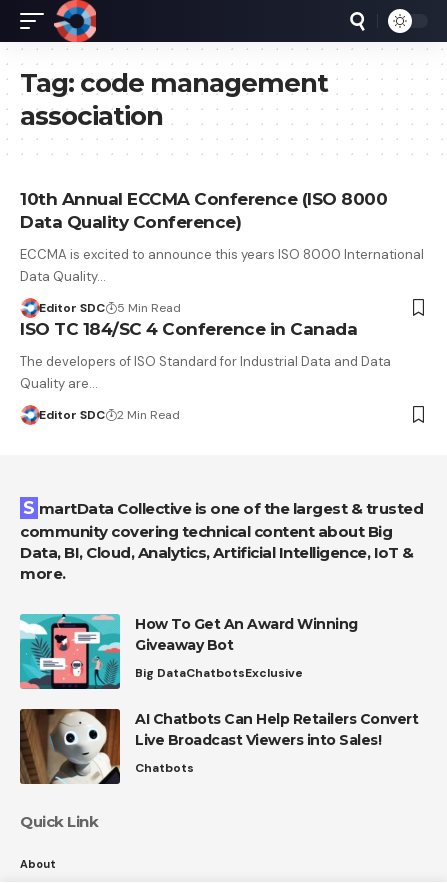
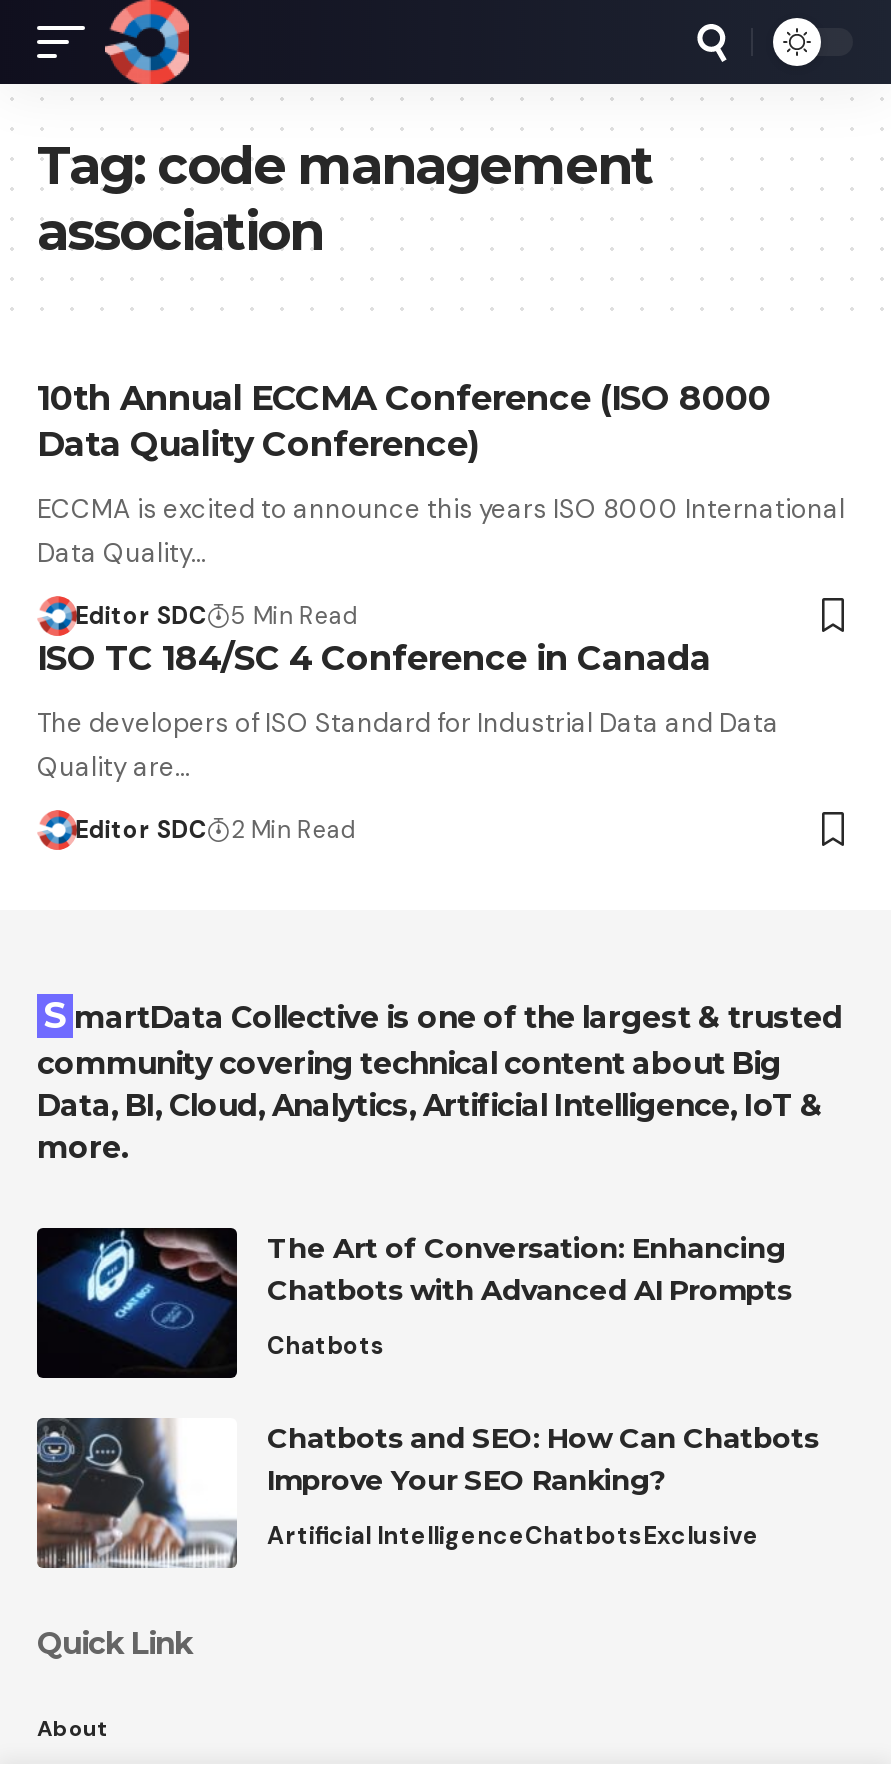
[19,613,418,749] [image] | How To Get An Award Winning | Giveaway Bot | Big DataChatbotsExclusive | AI Chatbots Can Help Retailers Convert | Live Broadcast Viewers into Sales! -> [35,1226,792,1378] [image] | The Art of Conversation: Enhancing | Chatbots with Advanced AI Prompts
[20,709,121,784] [image] -> [35,1418,237,1568] [image]
moved [135,760,194,776] -> [267,1330,385,1362]: Chatbots
none -> [267,1420,819,1552] Chatbots and SEO: How Can Chatbots | Improve Your SEO Ranking? | Artificial IntelligenceChatbotsExclusive

